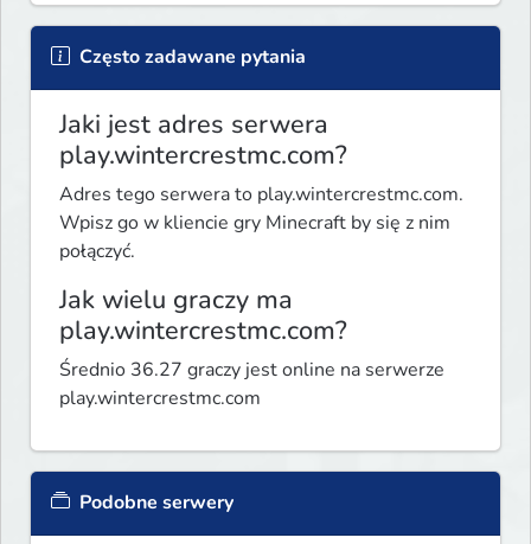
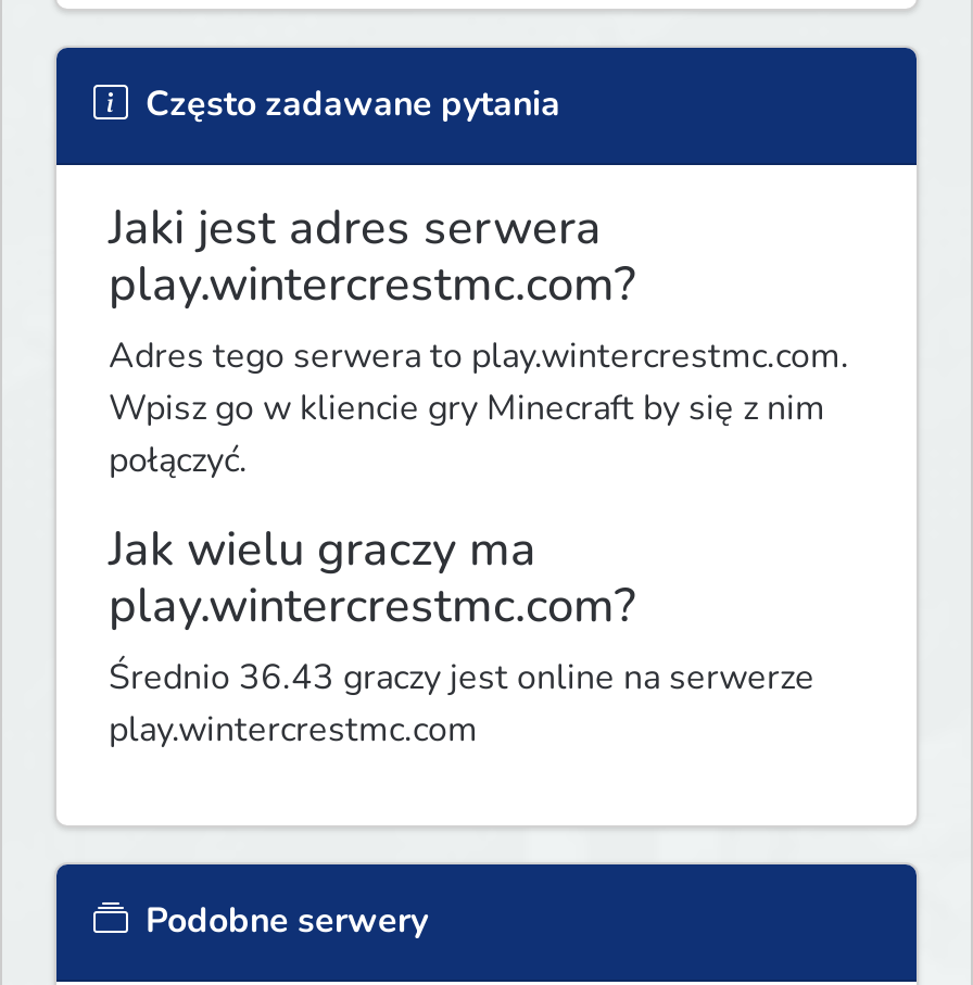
[59,356,444,382] Średnio 36.27 graczy jest online na serwerze -> [109,653,814,701] Średnio 36.43 graczy jest online na serwerze

